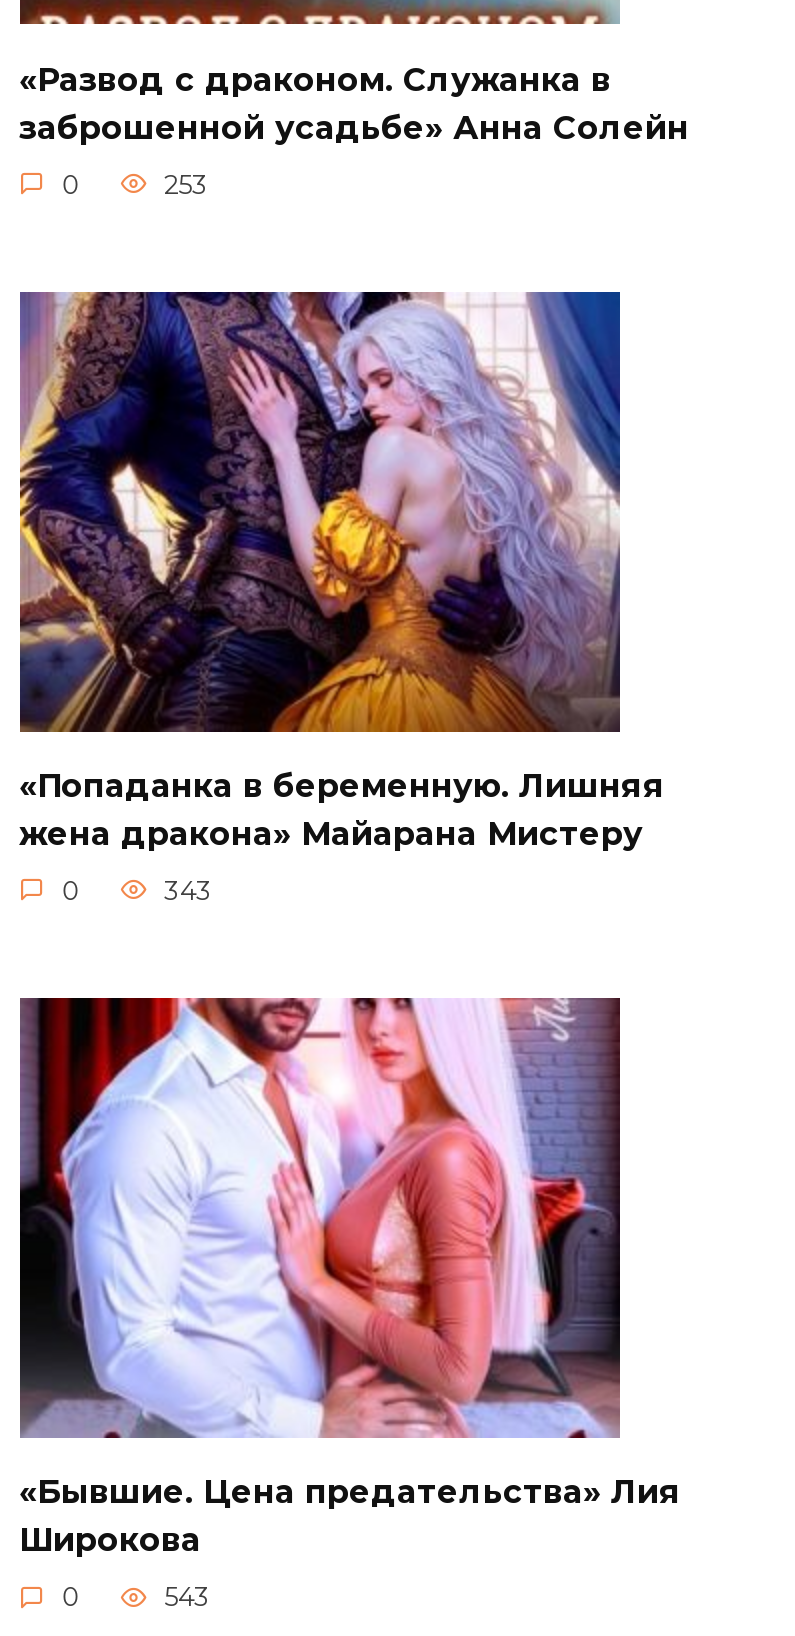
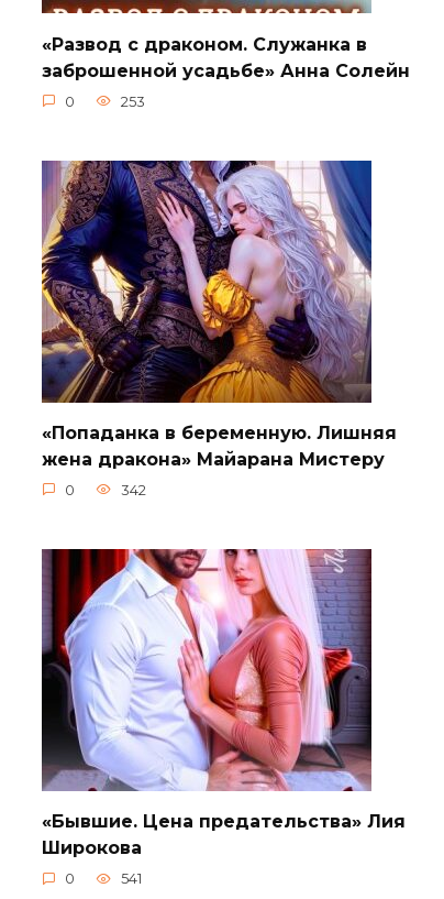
[164,876,212,906] 343 -> [121,482,146,498] 342
[164,1582,210,1612] 543 -> [121,871,142,887] 541

